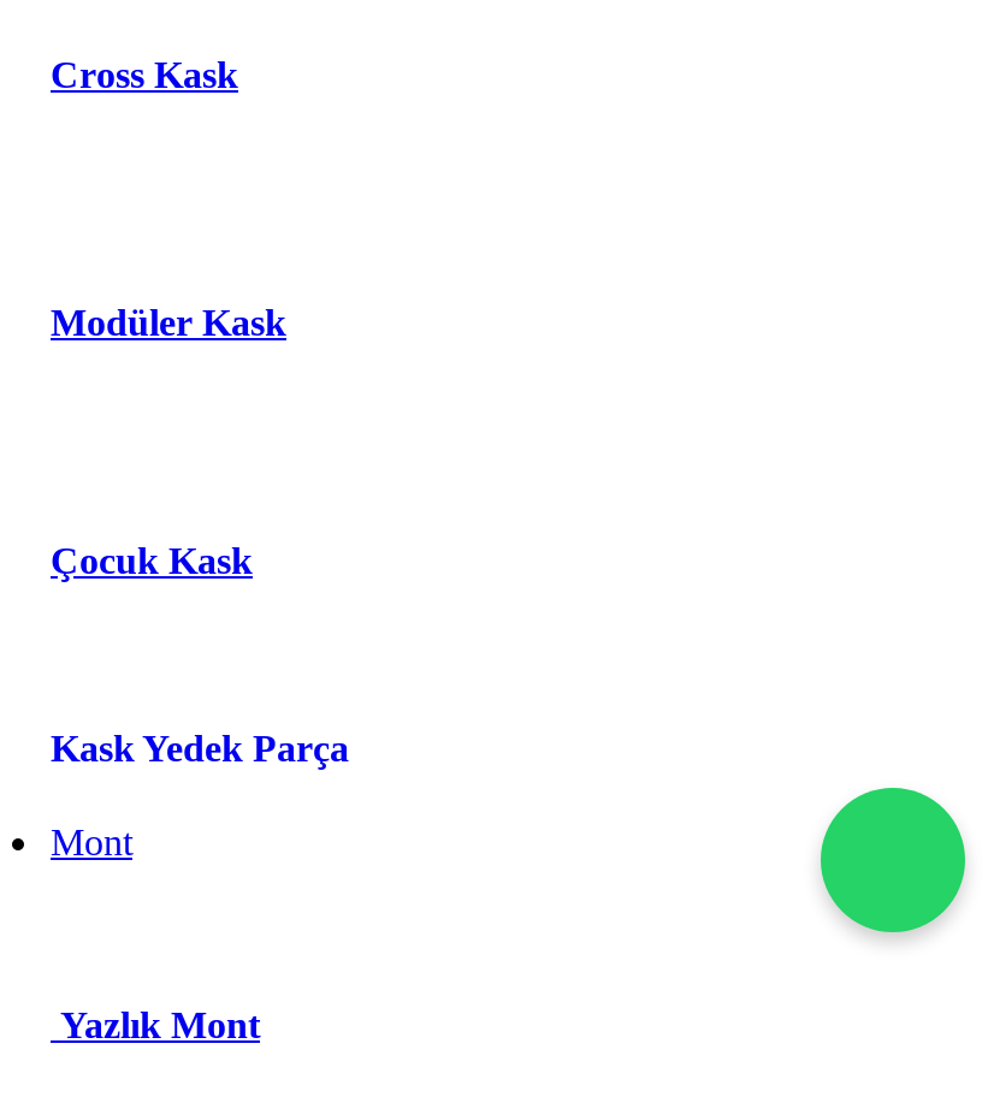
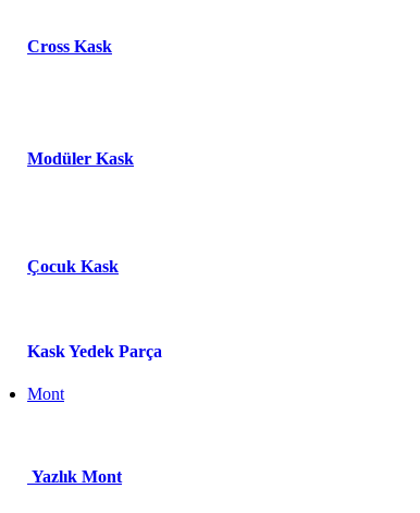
[816,785,970,942] [image] -> none

